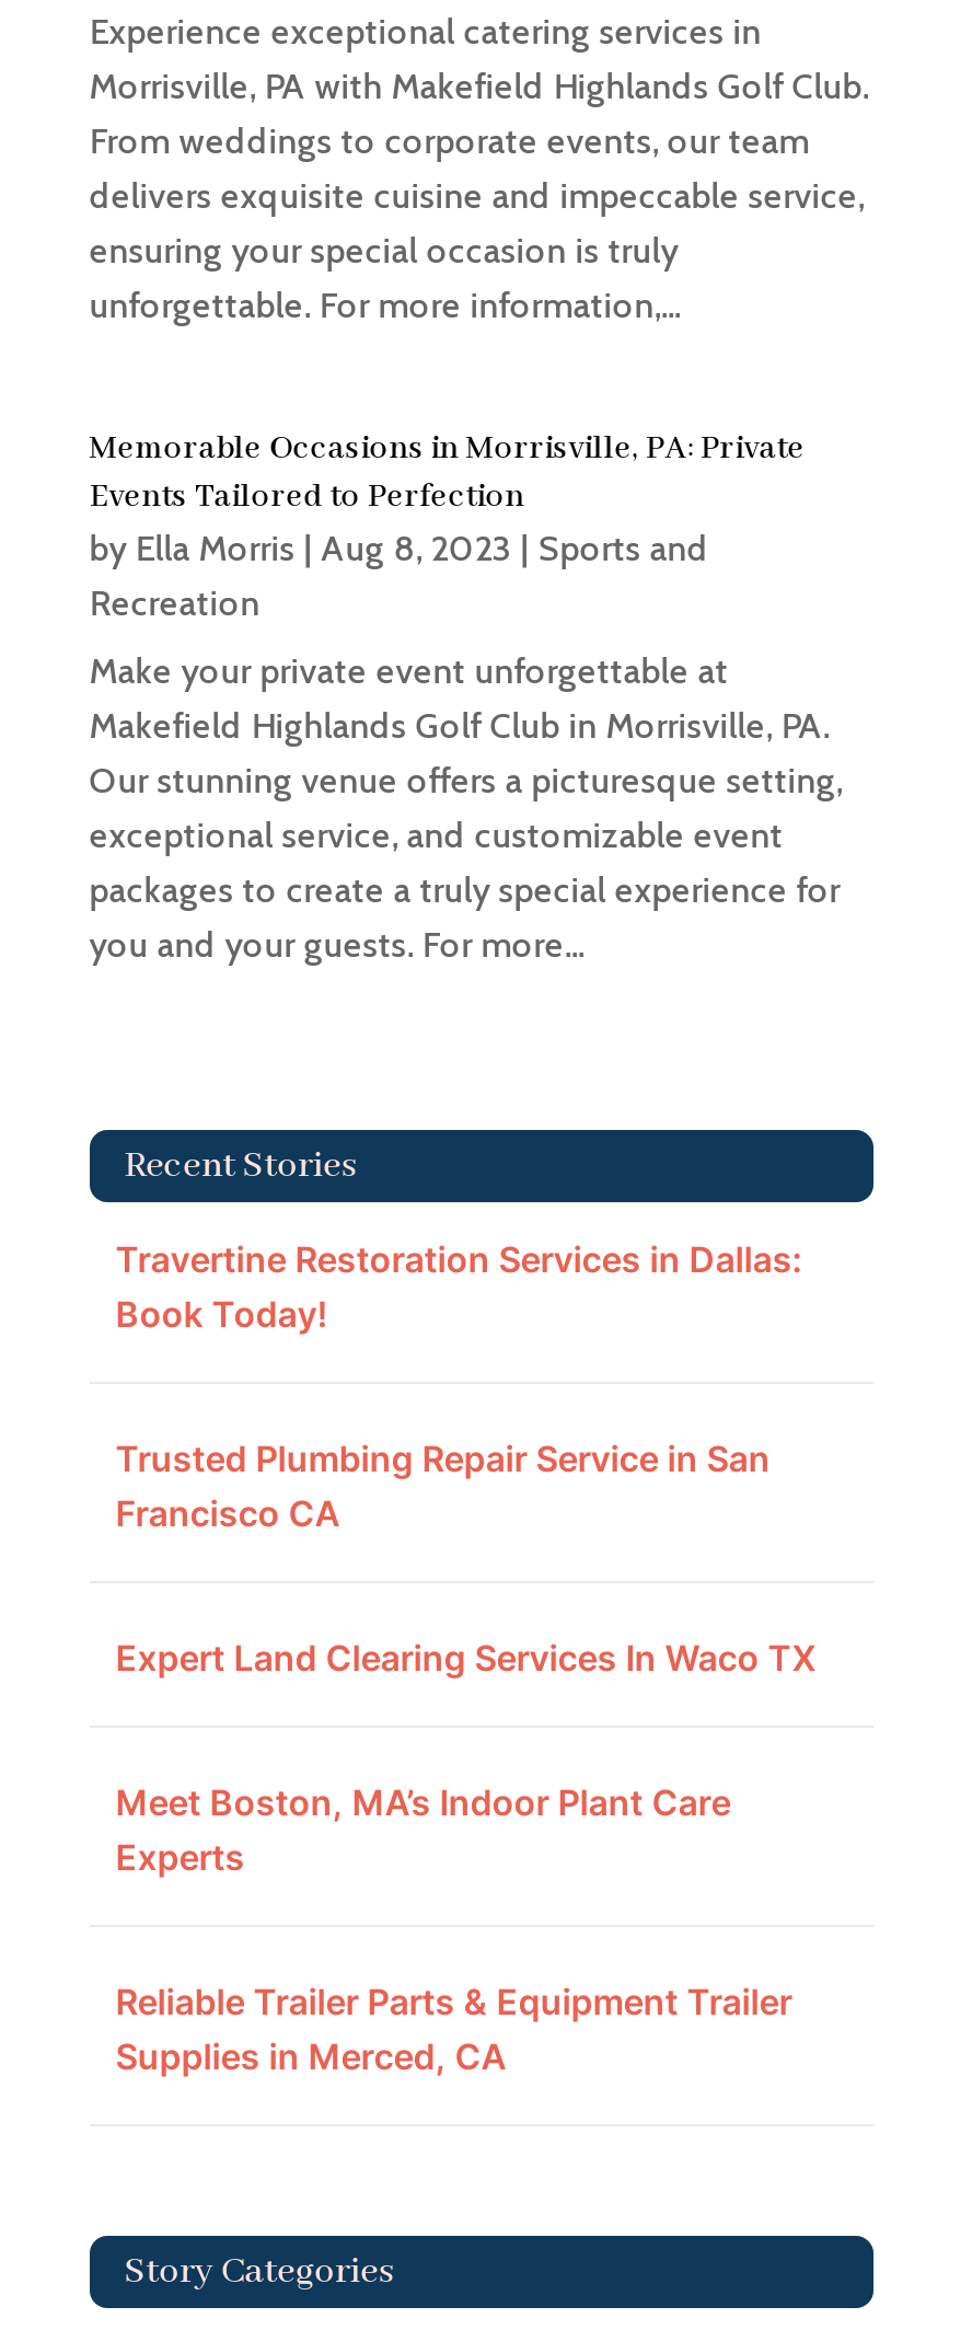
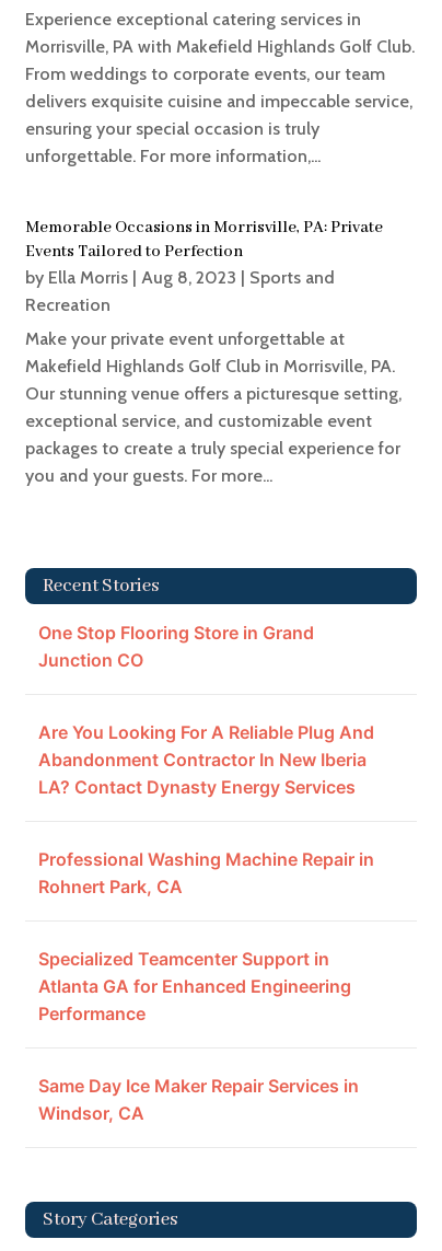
[116,1238,803,1336] Travertine Restoration Services in Dallas: | Book Today! -> [38,622,314,671] One Stop Flooring Store in Grand | Junction CO
[116,1437,770,1536] Trusted Plumbing Repair Service in San | Francisco CA -> [38,721,374,798] Are You Looking For A Reliable Plug And | Abandonment Contractor In New Iberia | LA? Contact Dynasty Energy Services
[116,1636,816,1680] Expert Land Clearing Services In Waco TX -> [38,848,374,898] Professional Washing Machine Repair in | Rohnert Park, CA
[116,1781,731,1879] Meet Boston, MA’s Indoor Plant Care | Experts -> [38,948,351,1025] Specialized Teamcenter Support in | Atlanta GA for Enhanced Engineering | Performance
[116,1980,792,2079] Reliable Trailer Parts & Equipment Trailer | Supplies in Merced, CA -> [38,1075,359,1124] Same Day Ice Maker Repair Services in | Windsor, CA

